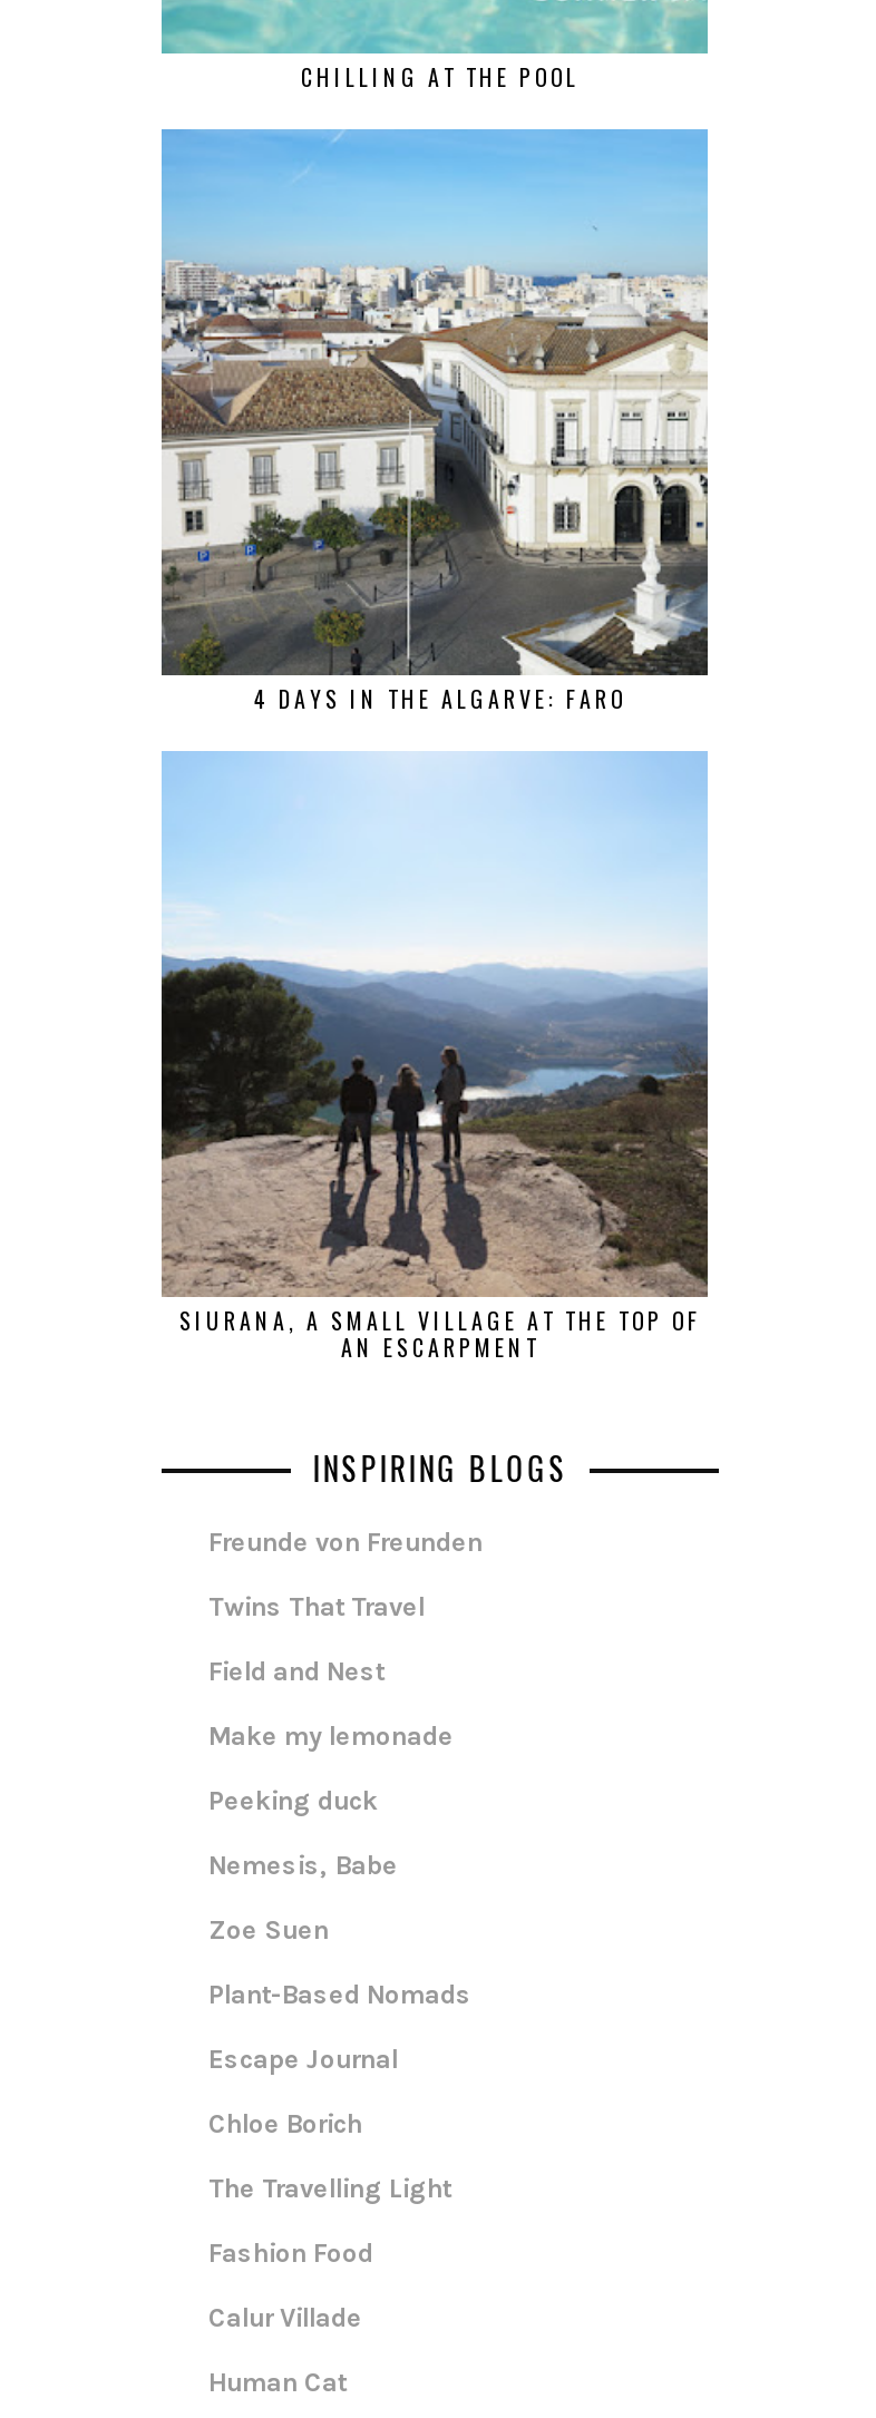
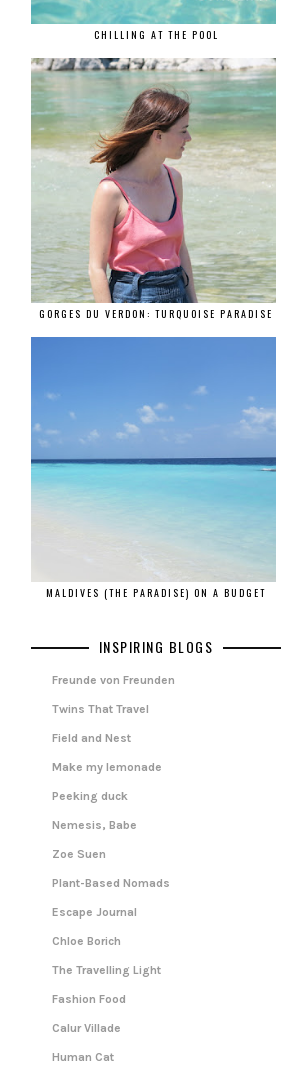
[159,127,710,715] [image] | 4 DAYS IN THE ALGARVE: FARO -> [30,57,277,321] [image] | GORGES DU VERDON: TURQUOISE PARADISE
[159,760,710,1364] [image] | SIURANA, A SMALL VILLAGE AT THE TOP OF | AN ESCARPMENT -> [30,337,277,600] [image] | MALDIVES (THE PARADISE) ON A BUDGET

